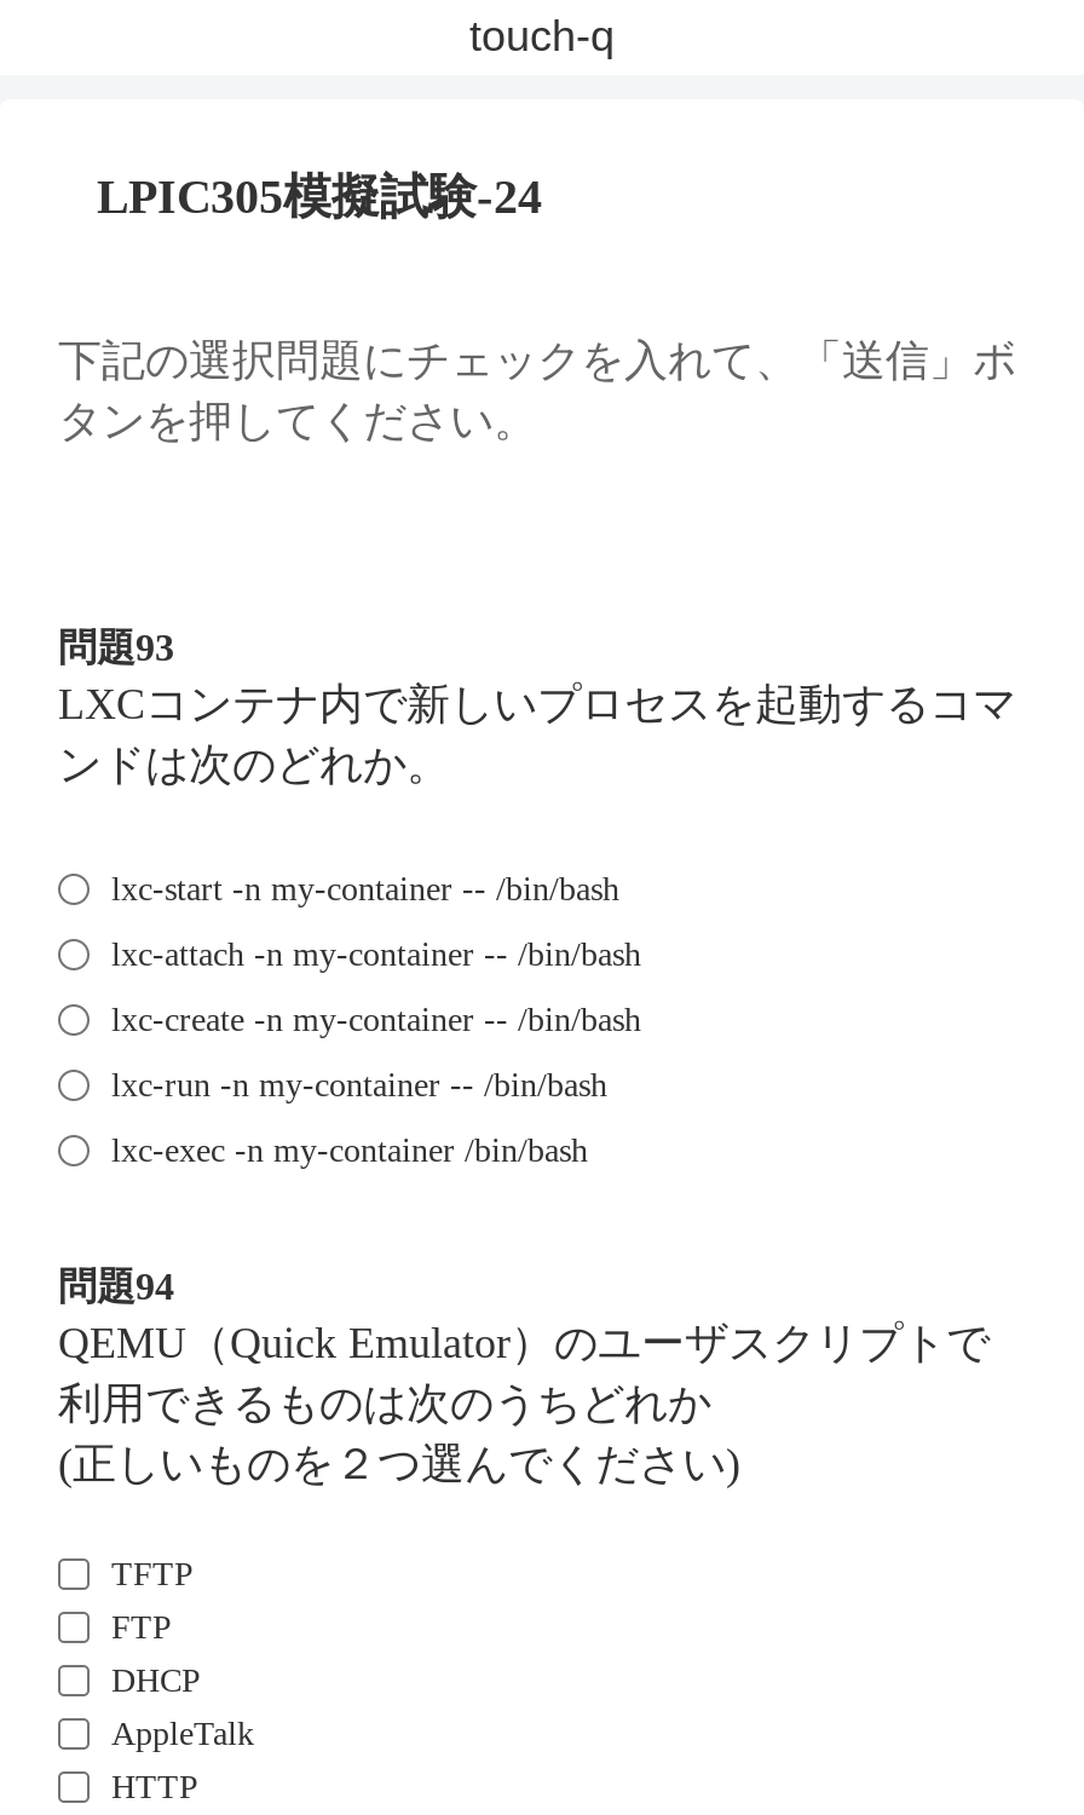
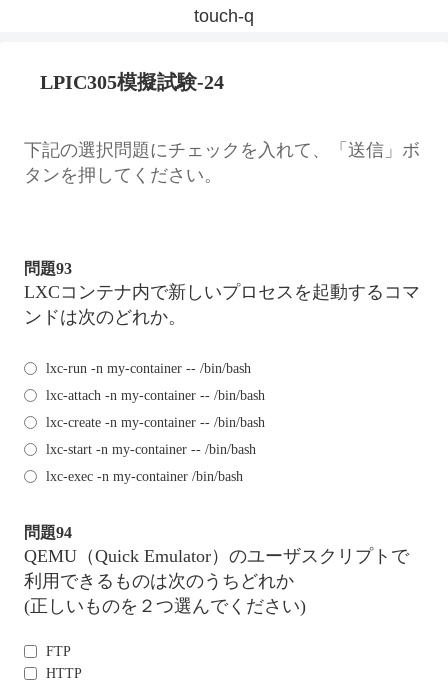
moved [111,870,619,907] -> [46,442,256,457]: lxc-start -n my-container -- /bin/bash
moved [111,1066,607,1103] -> [46,361,251,376]: lxc-run -n my-container -- /bin/bash
[111,1557,194,1593] TFTP -> none
[111,1663,254,1753] DHCP | AppleTalk -> none

